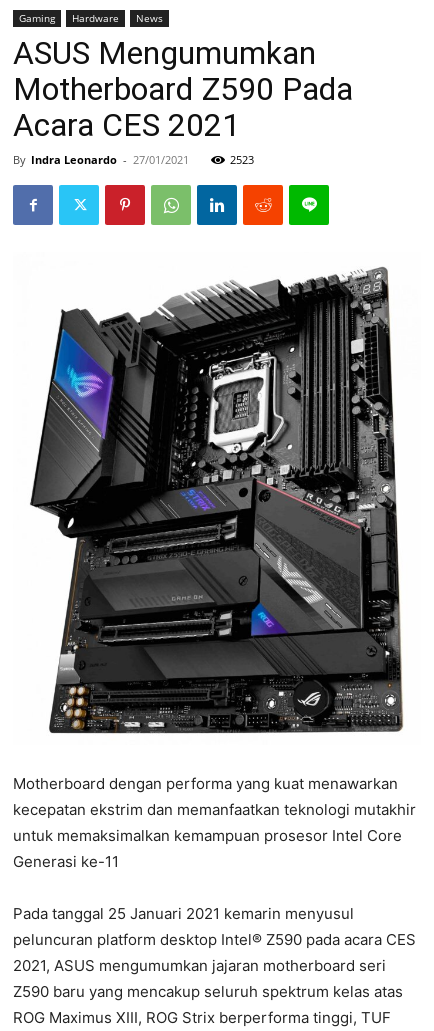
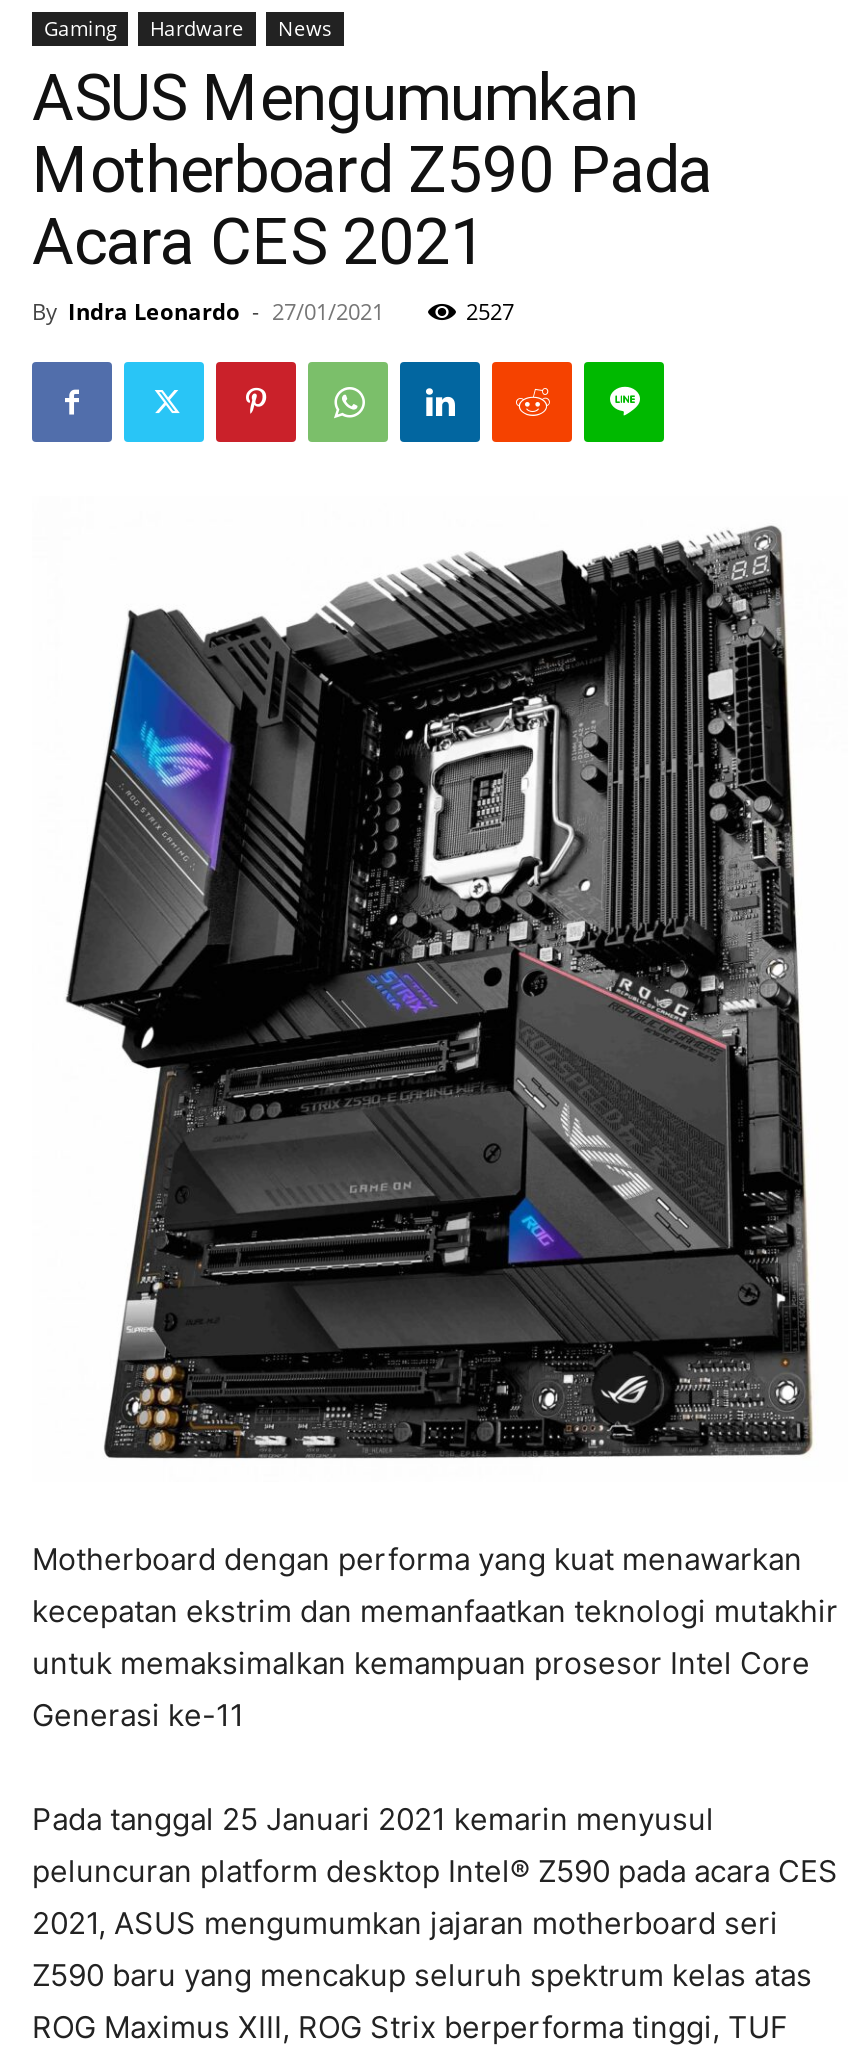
[230,152,254,167] 2523 -> [466,296,514,326] 2527

